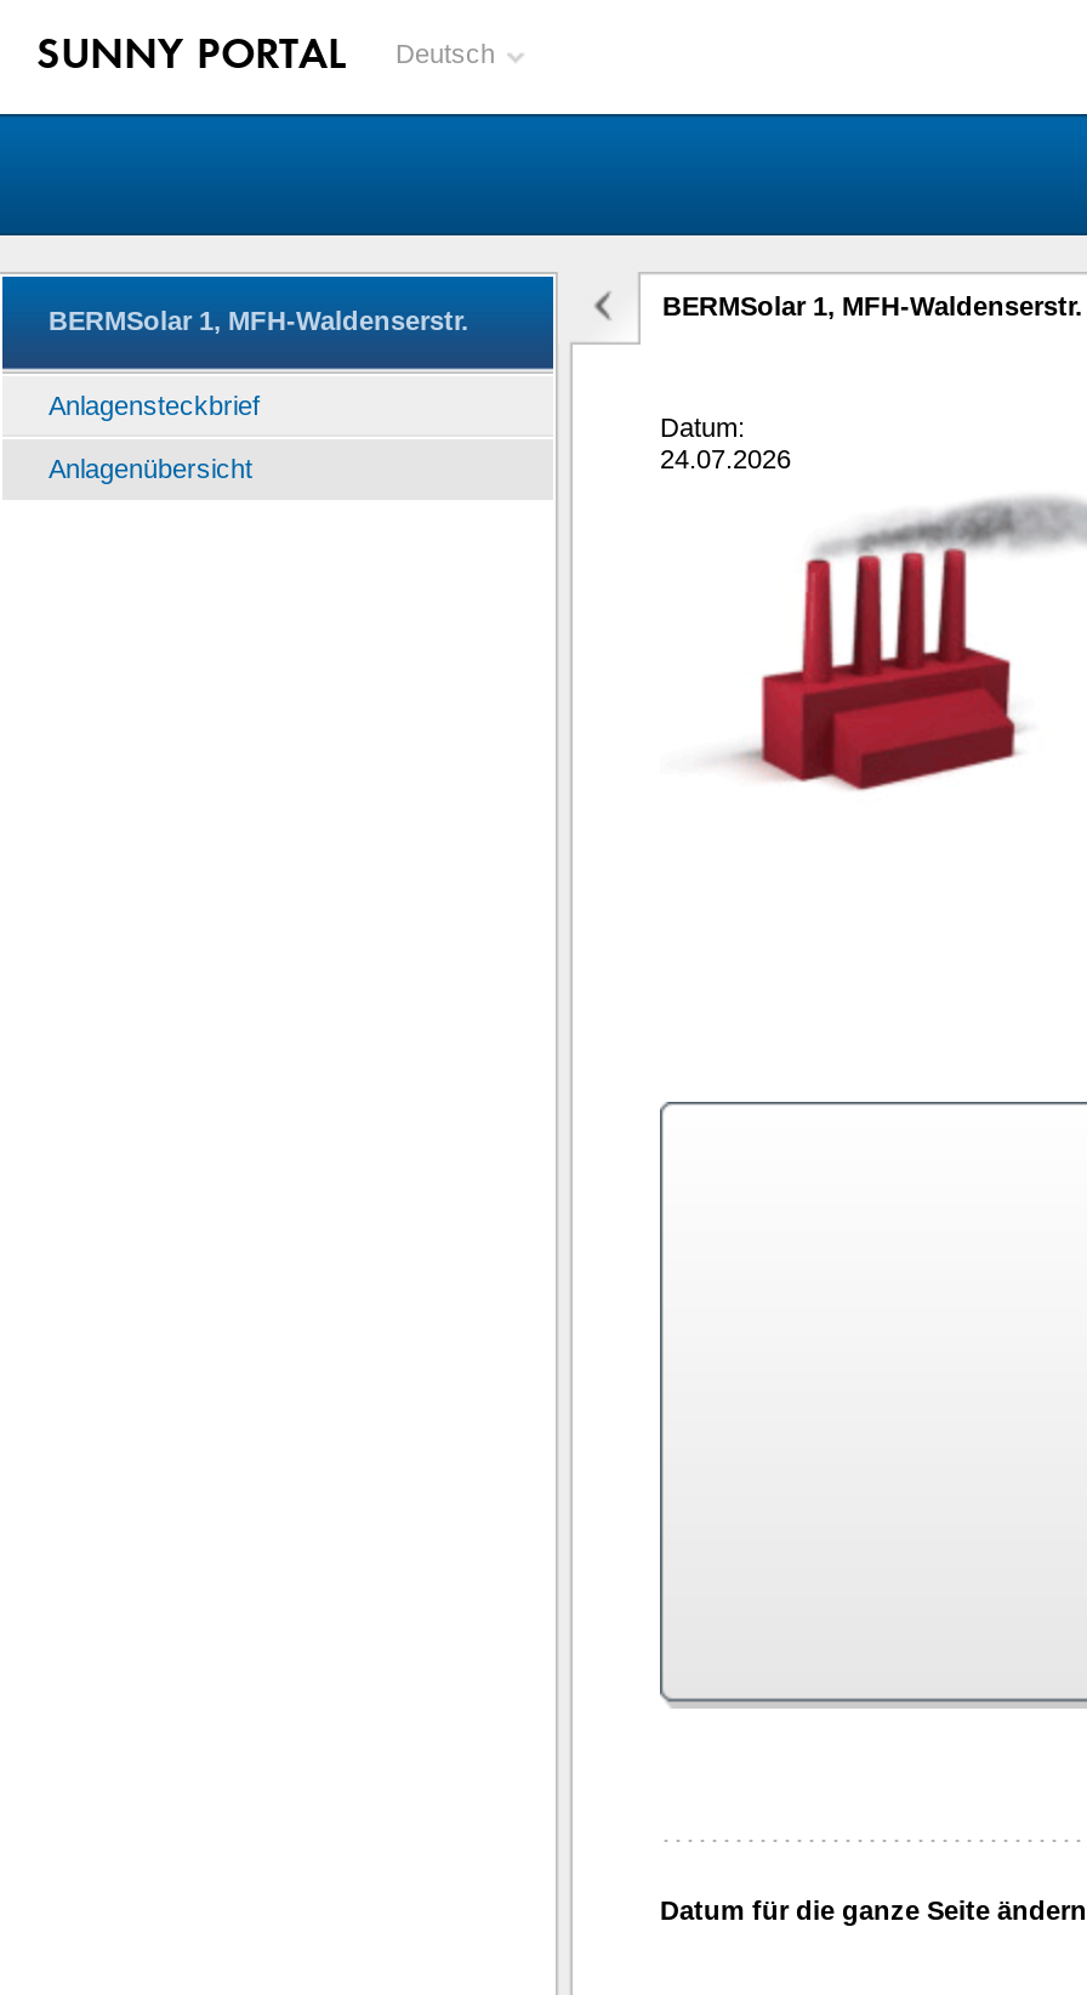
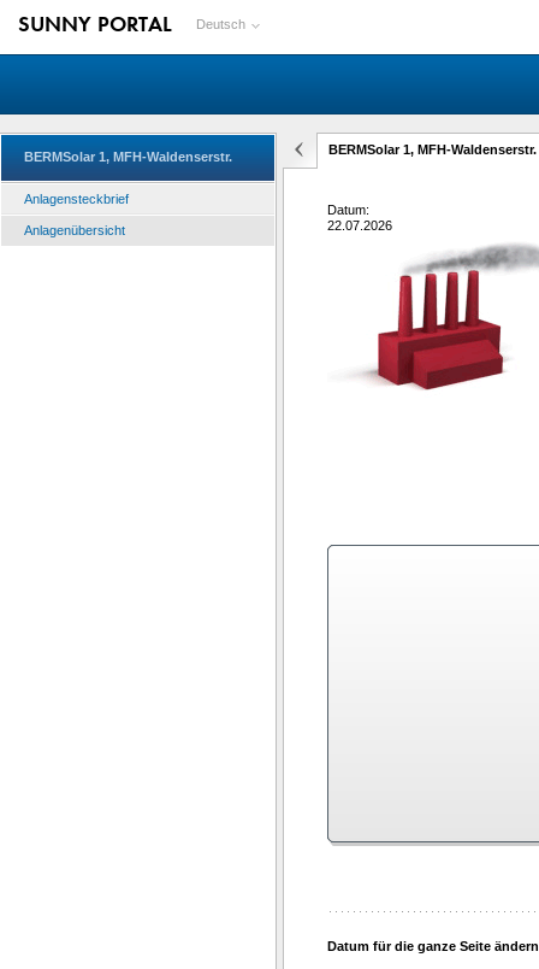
[660,444,791,473] 24.07.2026 -> [327,218,392,233] 22.07.2026

